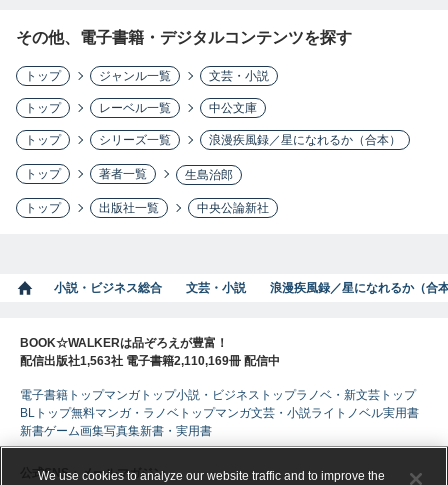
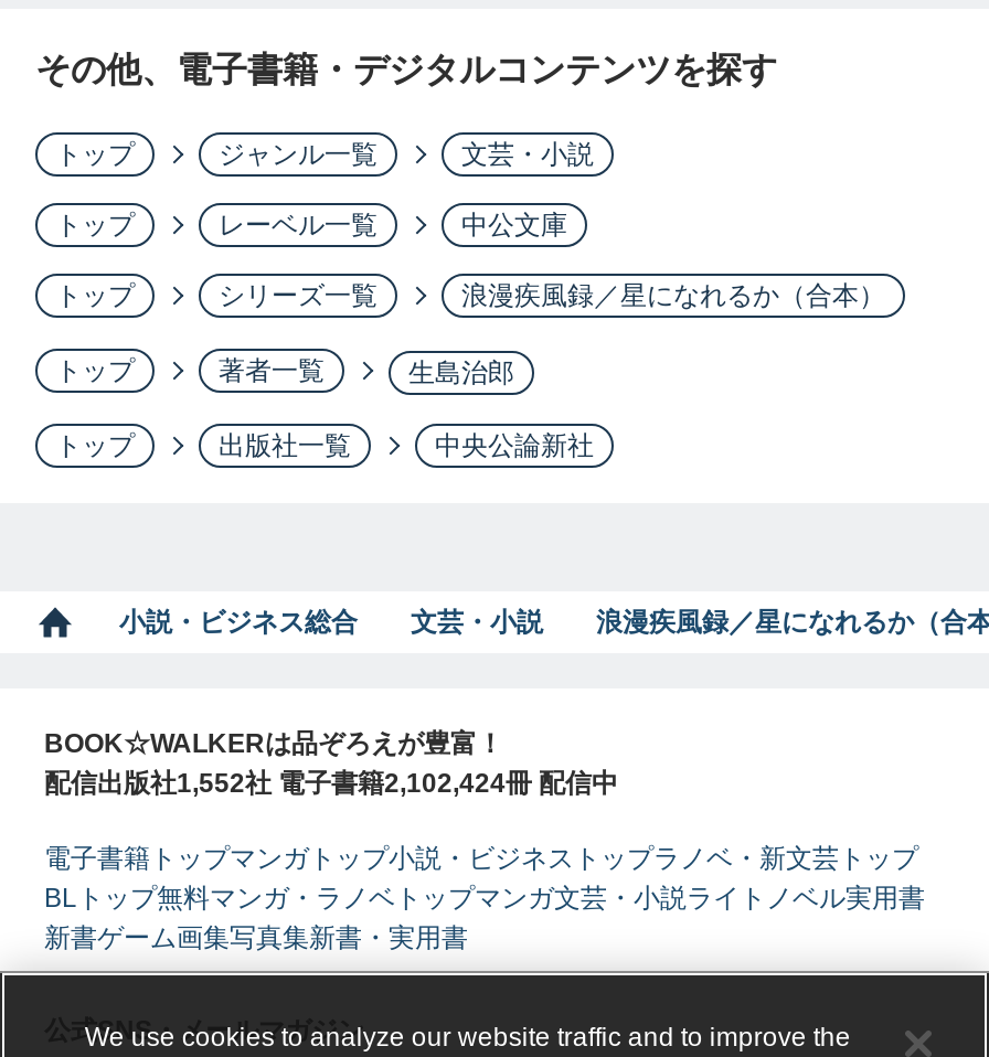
[20,354,280,368] 配信出版社1,563社 電子書籍2,110,169冊 配信中 -> [44,767,618,798] 配信出版社1,552社 電子書籍2,102,424冊 配信中

